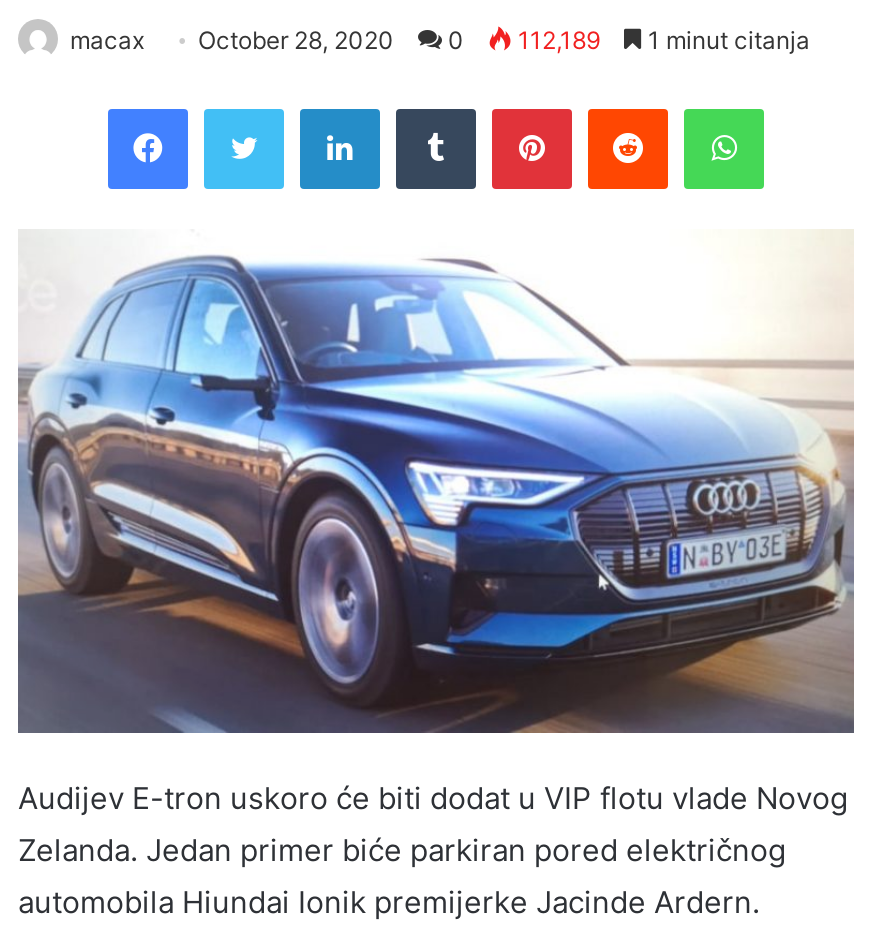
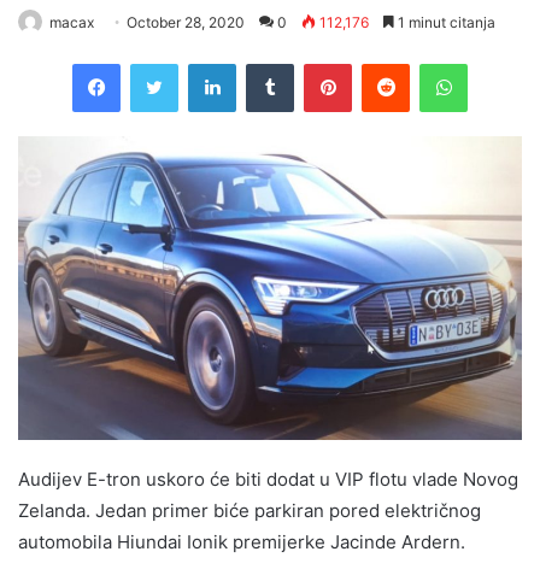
[70,26,810,56] macax October 28, 2020 0 112,189 1 minut citanja -> [49,14,495,32] macax October 28, 2020 0 112,176 1 minut citanja

